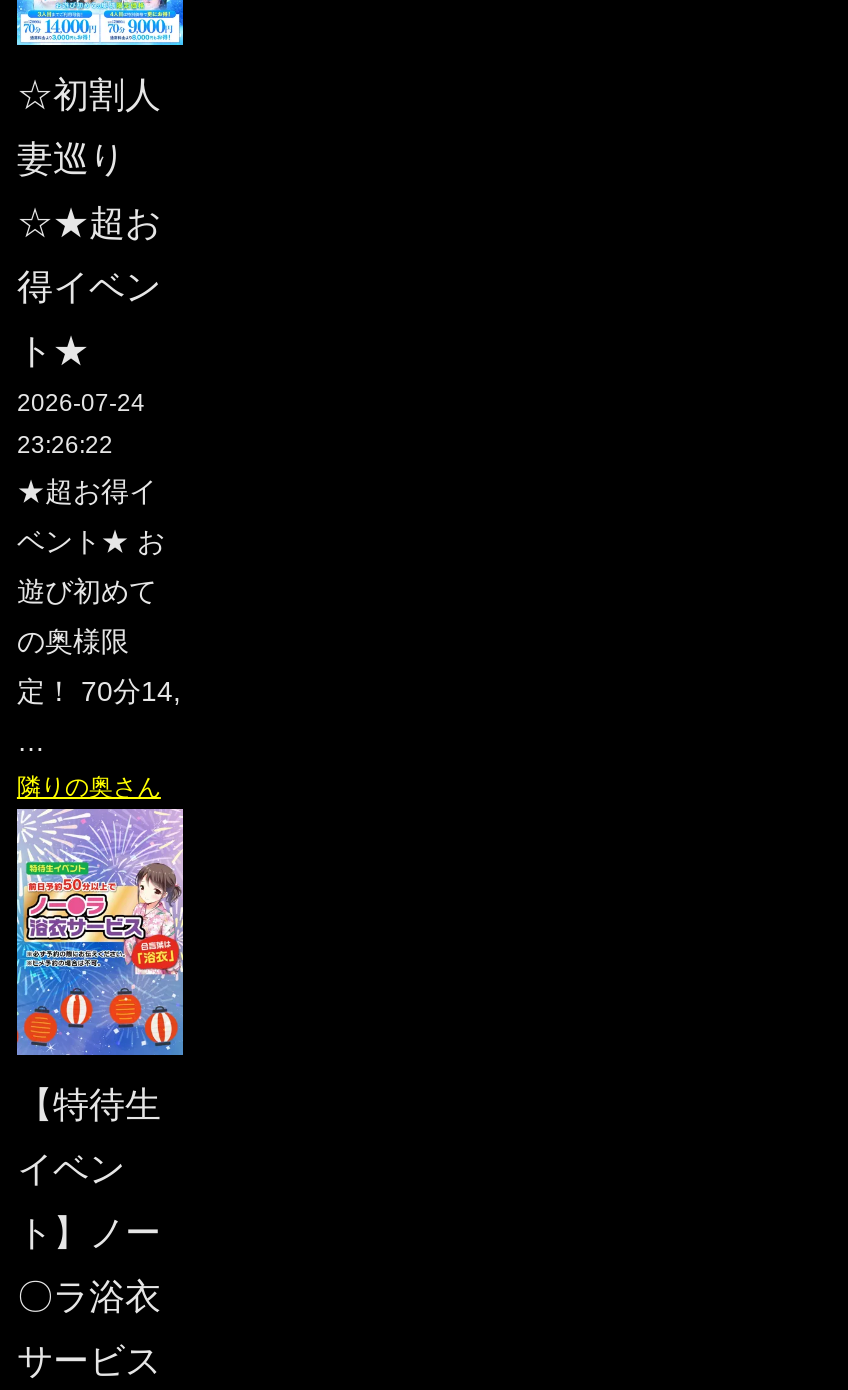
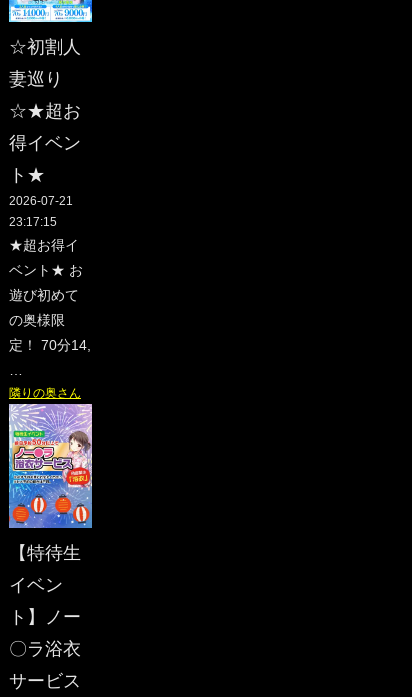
[17,388,145,416] 2026-07-24 -> [9,194,73,208] 2026-07-21
[17,430,113,458] 23:26:22 -> [9,215,57,229] 23:17:15

